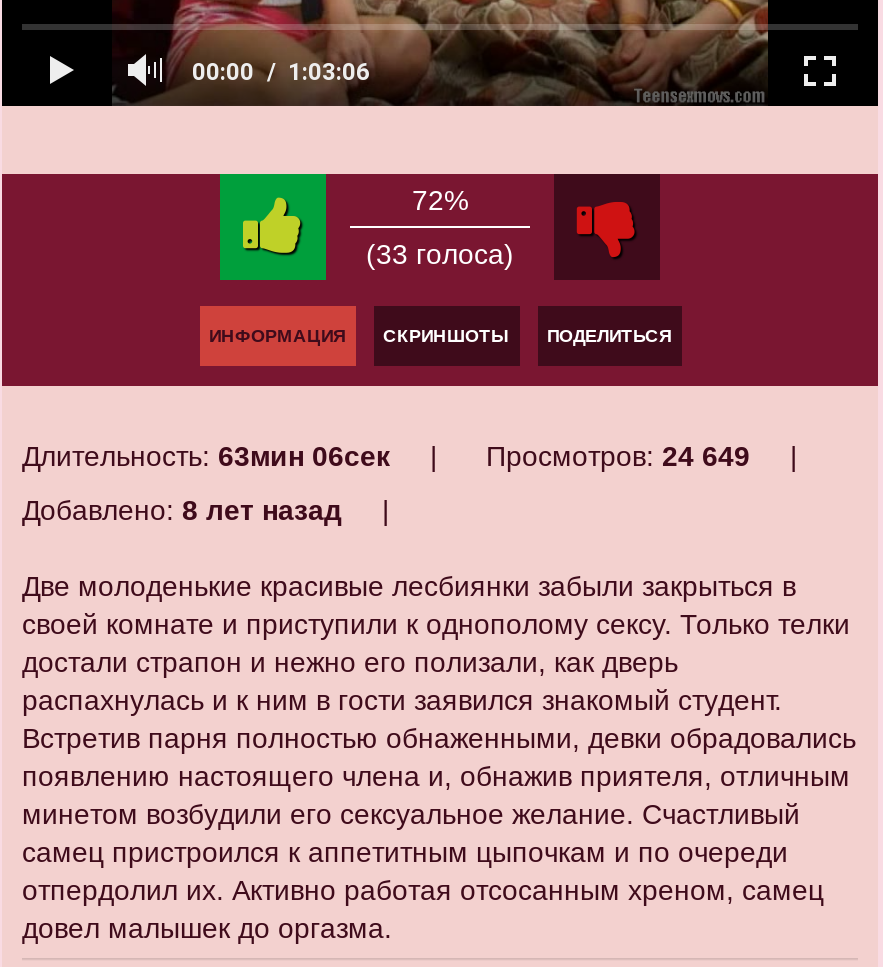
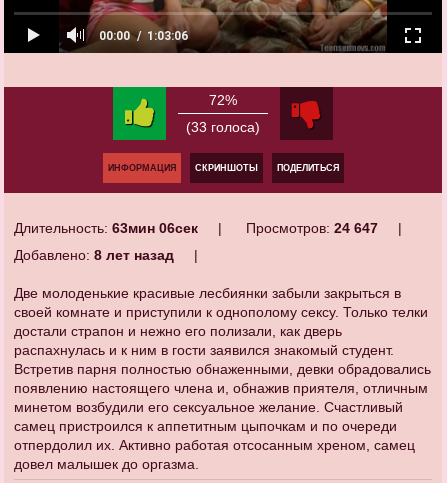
[486,440,750,472] Просмотров: 24 649 -> [246,220,378,236] Просмотров: 24 647

